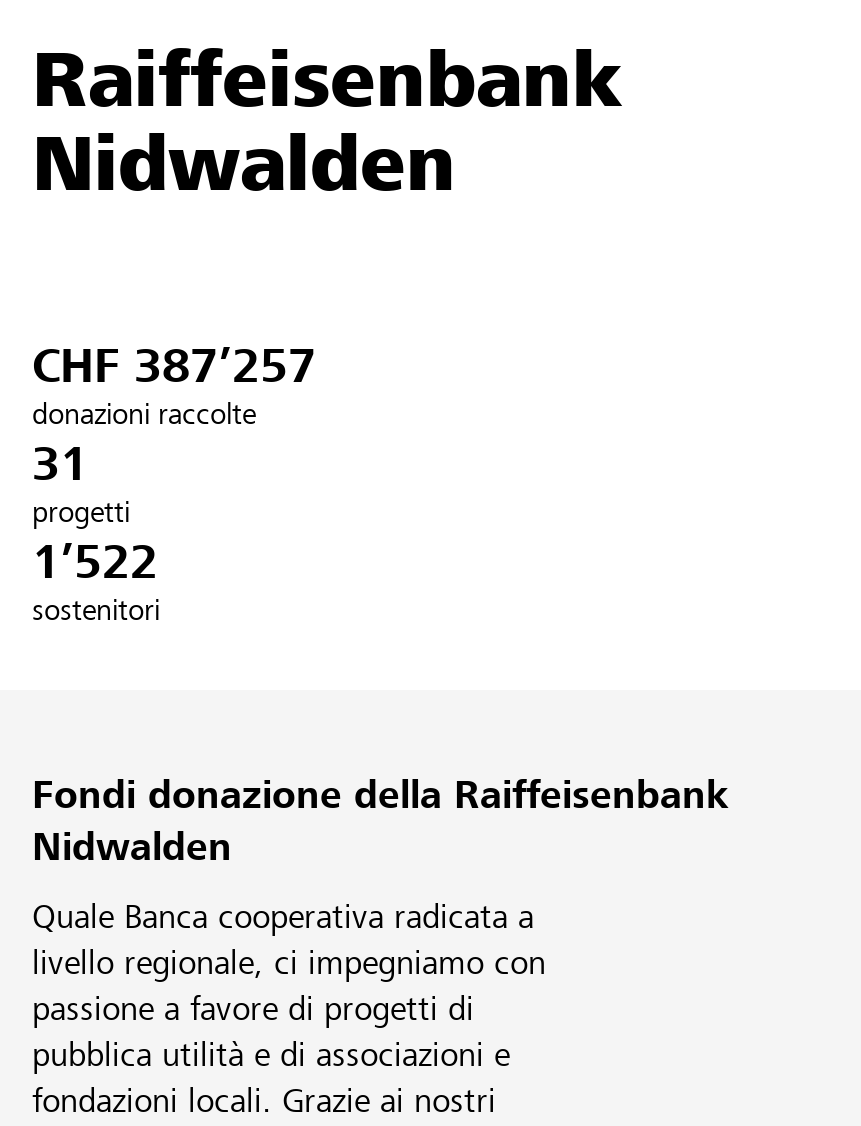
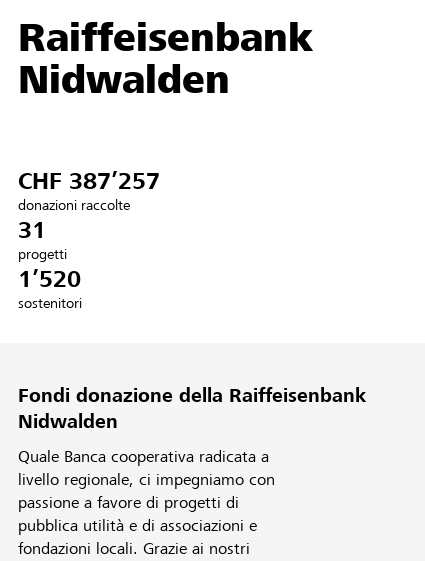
[32,536,158,588] 1’522 -> [18,266,81,292] 1’520

